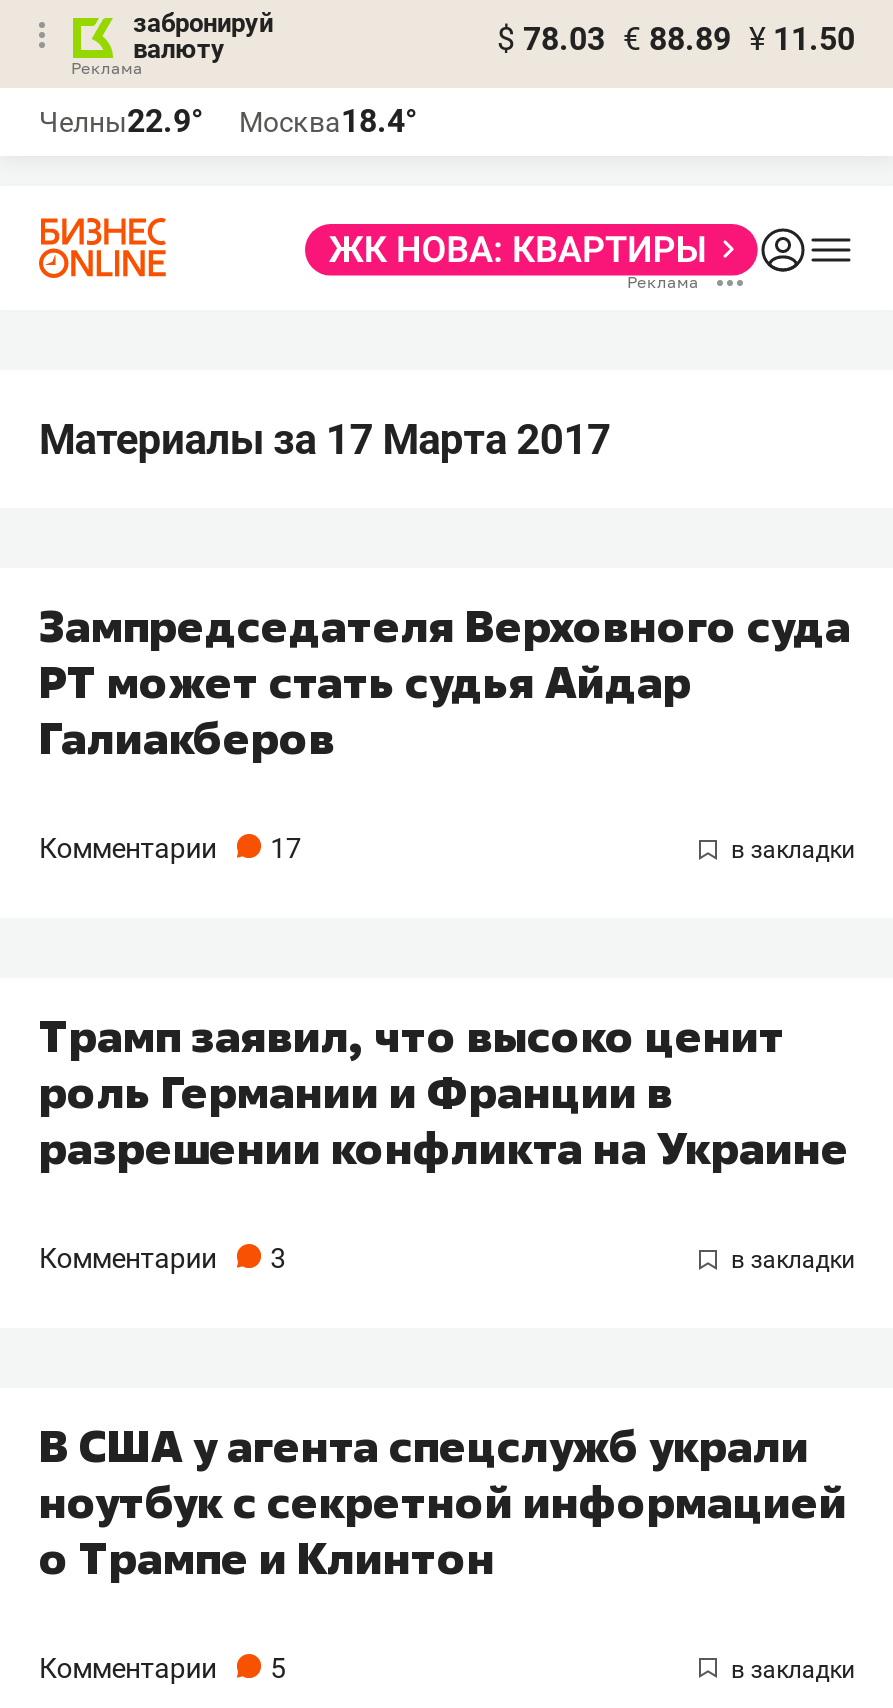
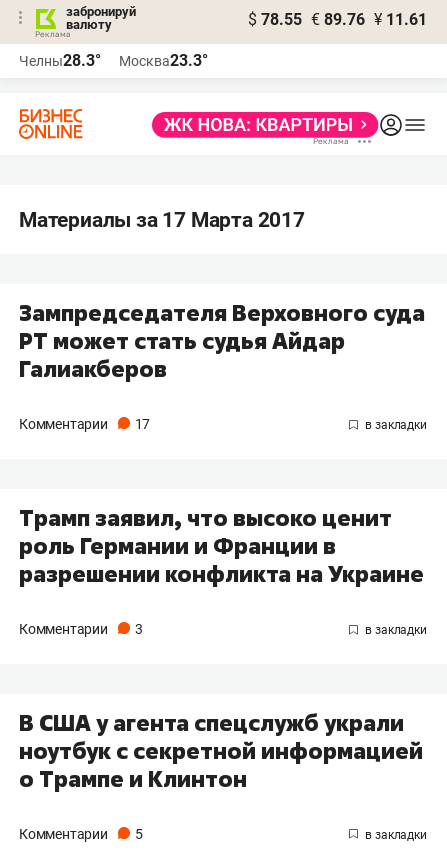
[497,20,855,58] $ 78.03 € 88.89 ¥ 11.50 -> [248,10,427,29] $ 78.55 € 89.76 ¥ 11.61
[39,102,203,140] Челны22.9° -> [19,51,101,70] Челны28.3°
[239,102,417,140] Москва18.4° -> [119,51,208,70] Москва23.3°

